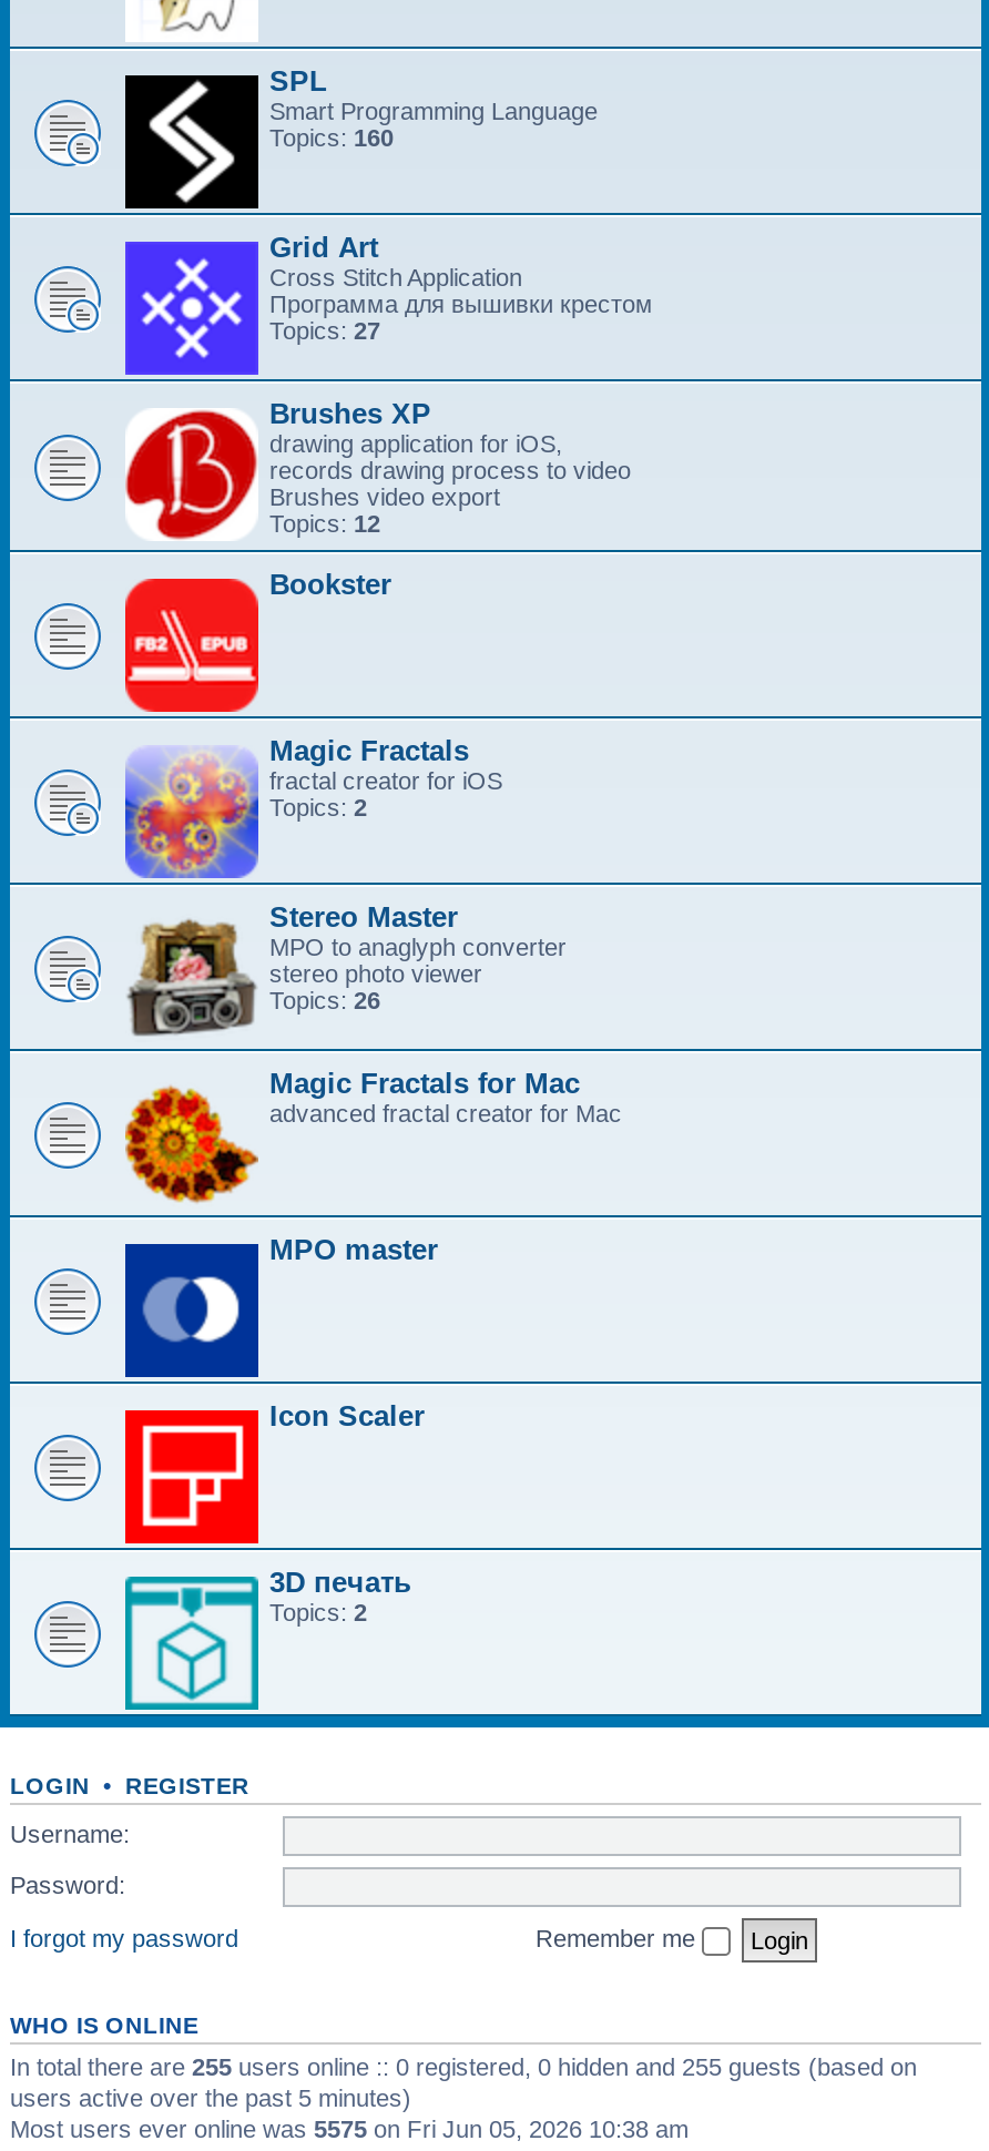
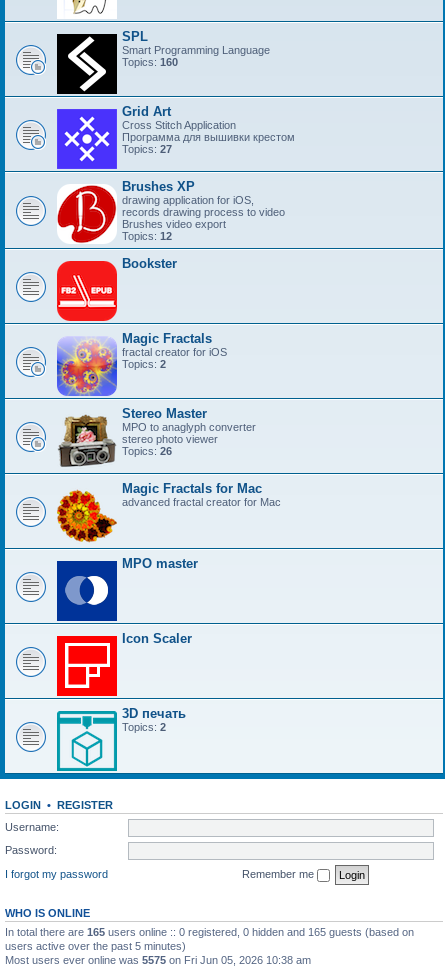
[10,2053,917,2079] In total there are 255 users online :: 0 registered, 0 hidden and 255 guests (based on -> [5,926,414,938] In total there are 165 users online :: 0 registered, 0 hidden and 165 guests (based on

